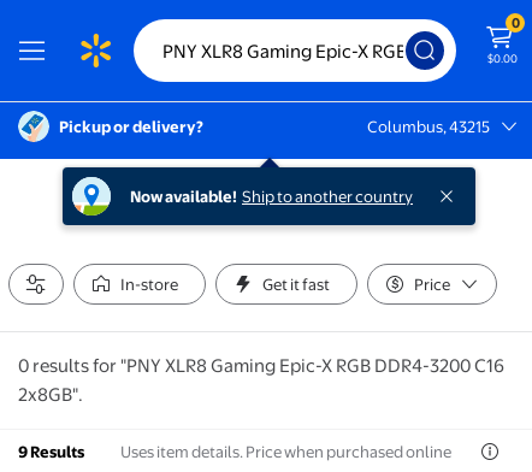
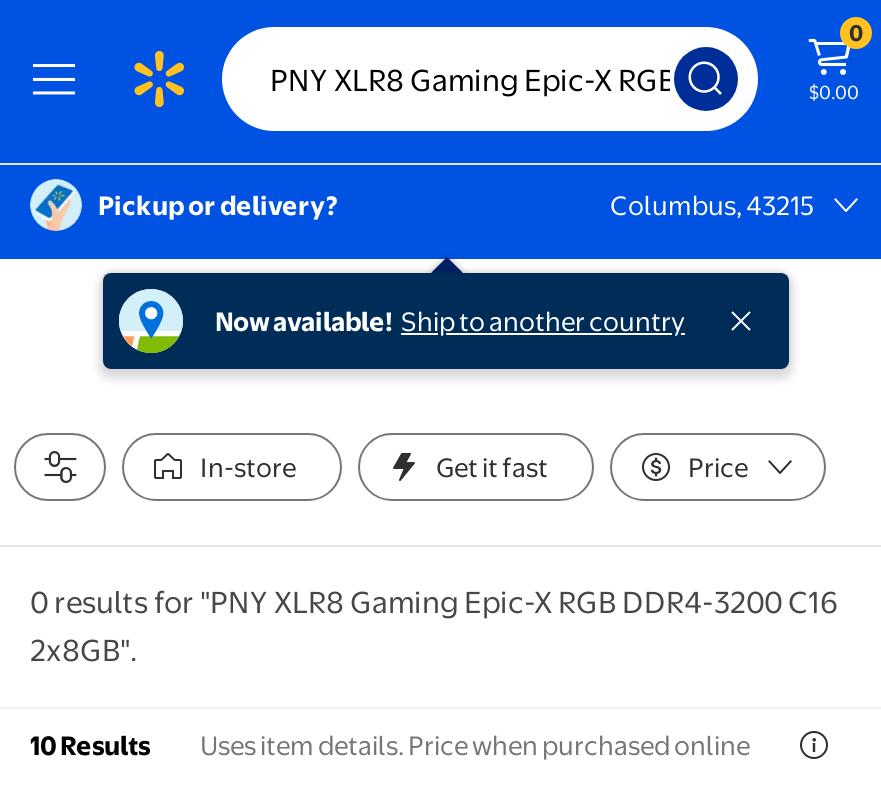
[18,441,451,461] 9 Results Uses item details. Price when purchased online -> [30,728,750,761] 10 Results Uses item details. Price when purchased online

